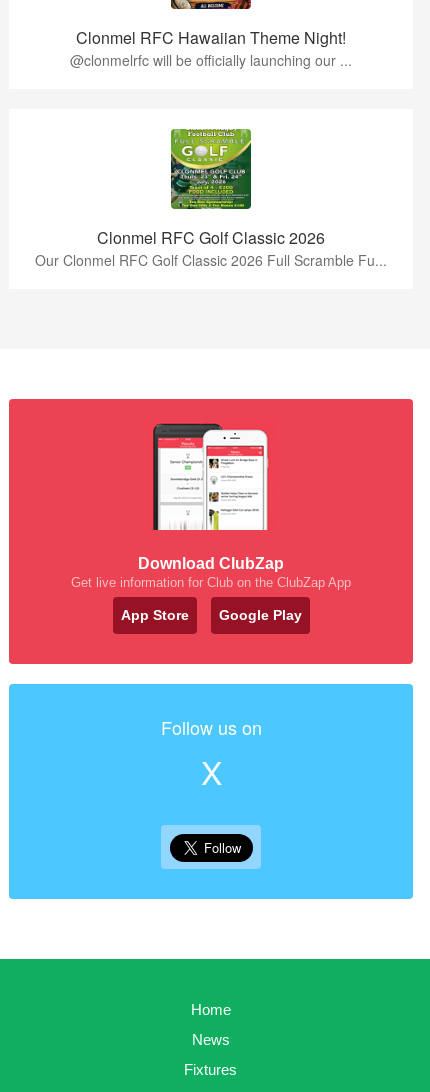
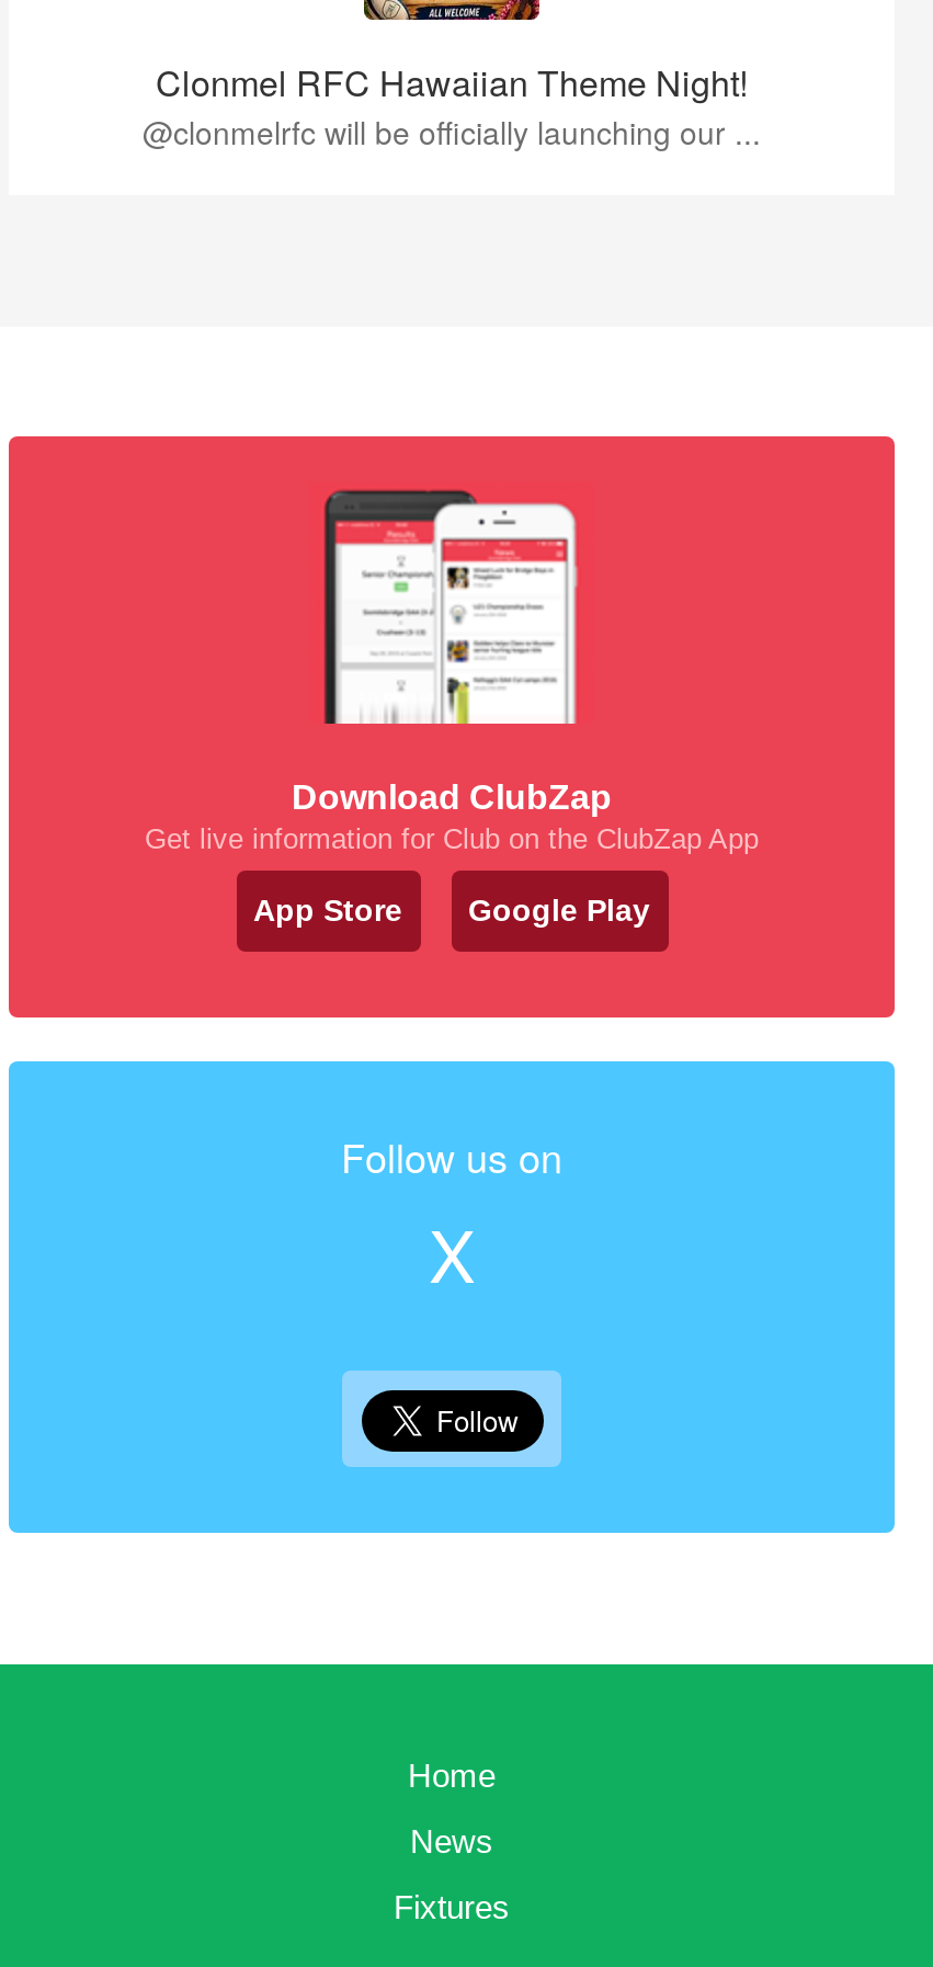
[35,128,387,270] [image] | Clonmel RFC Golf Classic 2026 | Our Clonmel RFC Golf Classic 2026 Full Scramble Fu... -> none

